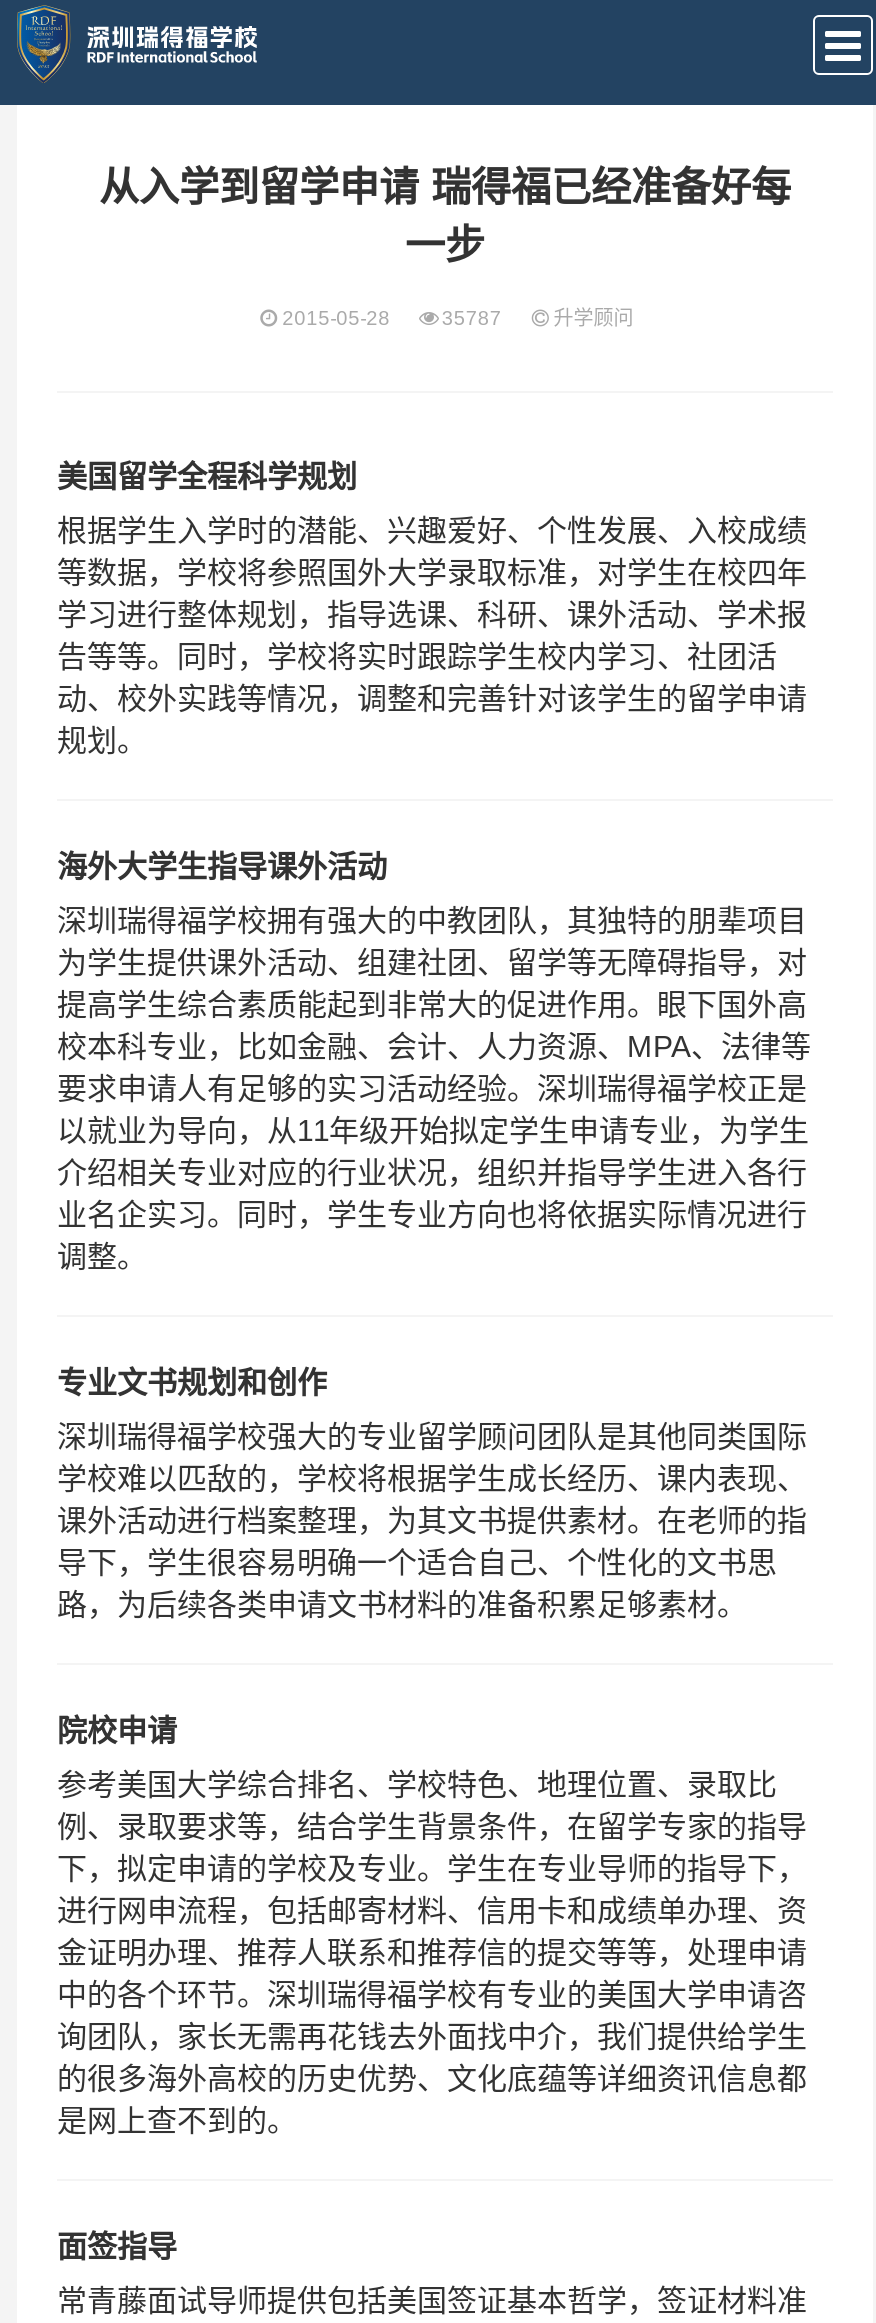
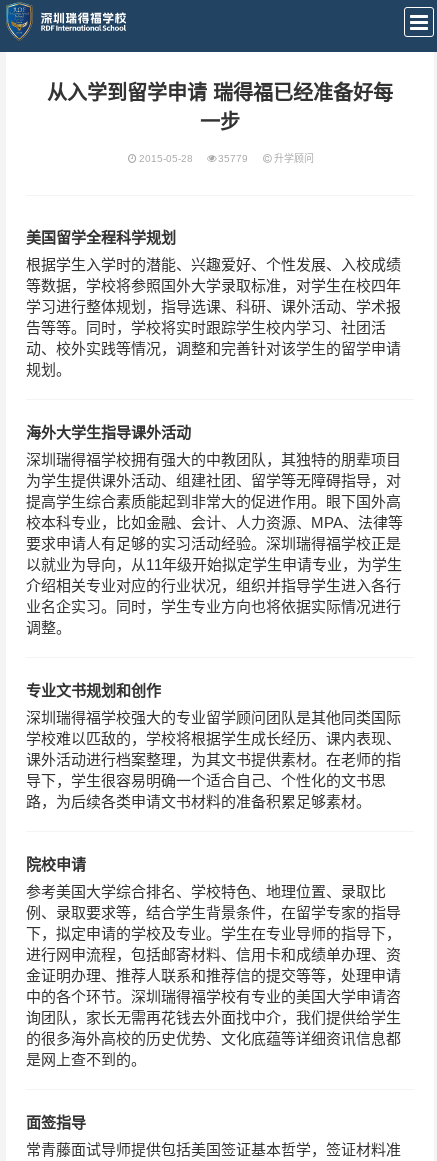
[282,307,634,329] 2015-05-28 35787 升学顾问 -> [139,153,314,164] 2015-05-28 35779 升学顾问

